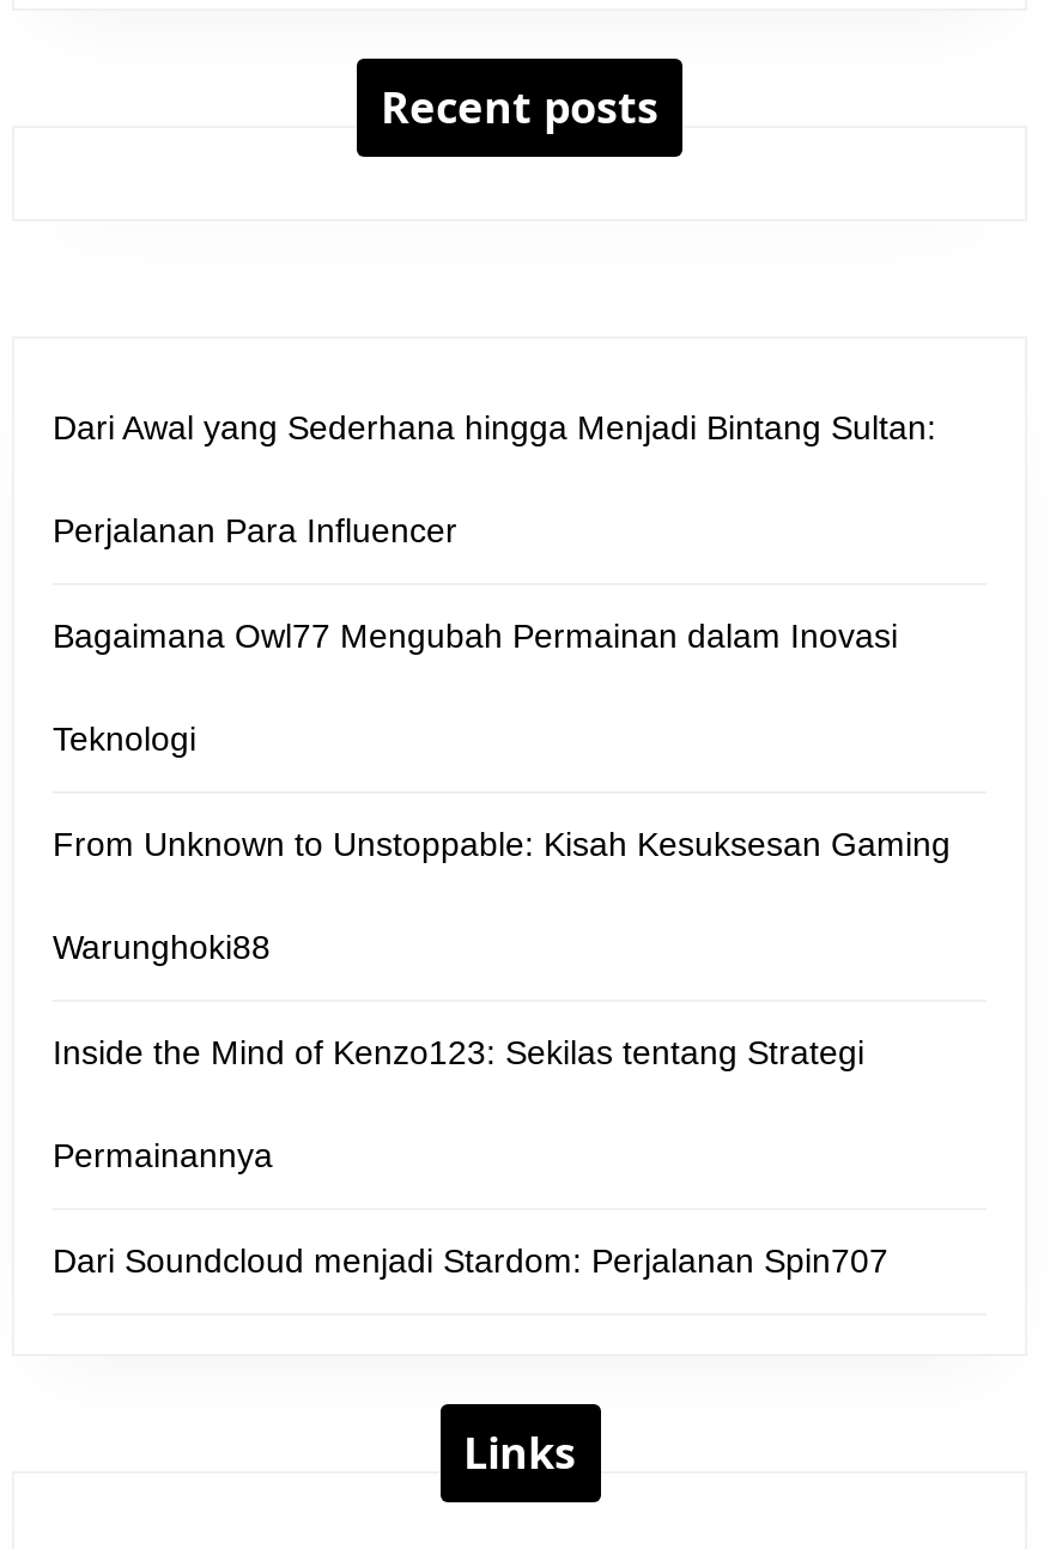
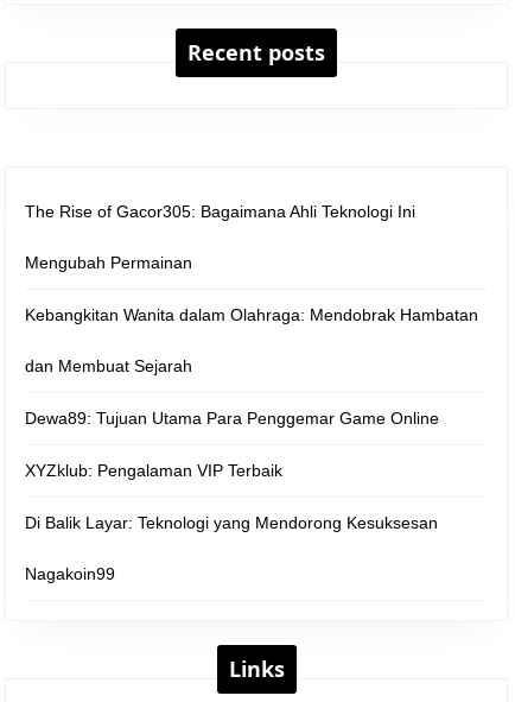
[53,408,951,1279] Dari Awal yang Sederhana hingga Menjadi Bintang Sultan: | Perjalanan Para Influencer | Bagaimana Owl77 Mengubah Permainan dalam Inovasi | Teknologi | From Unknown to Unstoppable: Kisah Kesuksesan Gaming | Warunghoki88 | Inside the Mind of Kenzo123: Sekilas tentang Strategi | Permainannya | Dari Soundcloud menjadi Stardom: Perjalanan Spin707 -> [25,202,478,583] The Rise of Gacor305: Bagaimana Ahli Teknologi Ini | Mengubah Permainan | Kebangkitan Wanita dalam Olahraga: Mendobrak Hambatan | dan Membuat Sejarah | Dewa89: Tujuan Utama Para Penggemar Game Online | XYZklub: Pengalaman VIP Terbaik | Di Balik Layar: Teknologi yang Mendorong Kesuksesan | Nagakoin99

